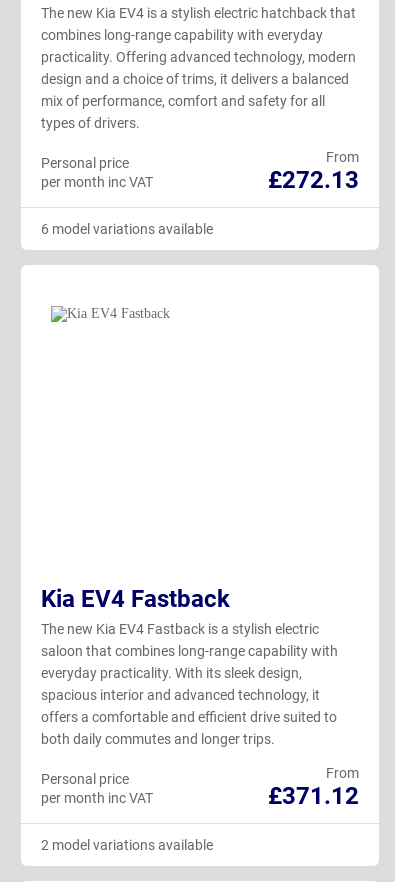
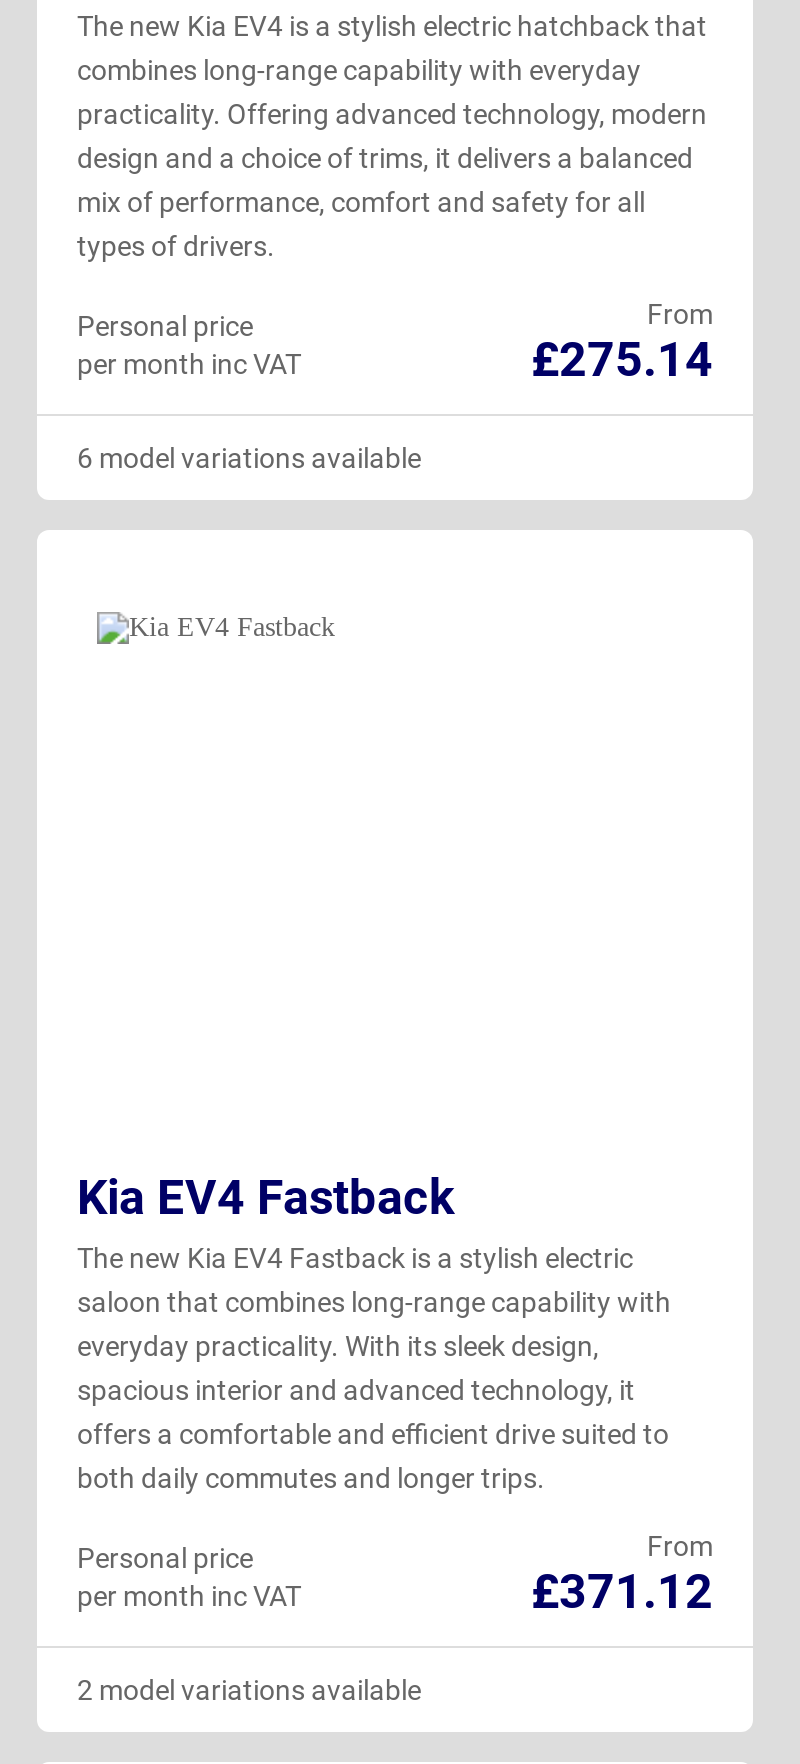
[268,165,359,193] £272.13 -> [531,331,713,387] £275.14

